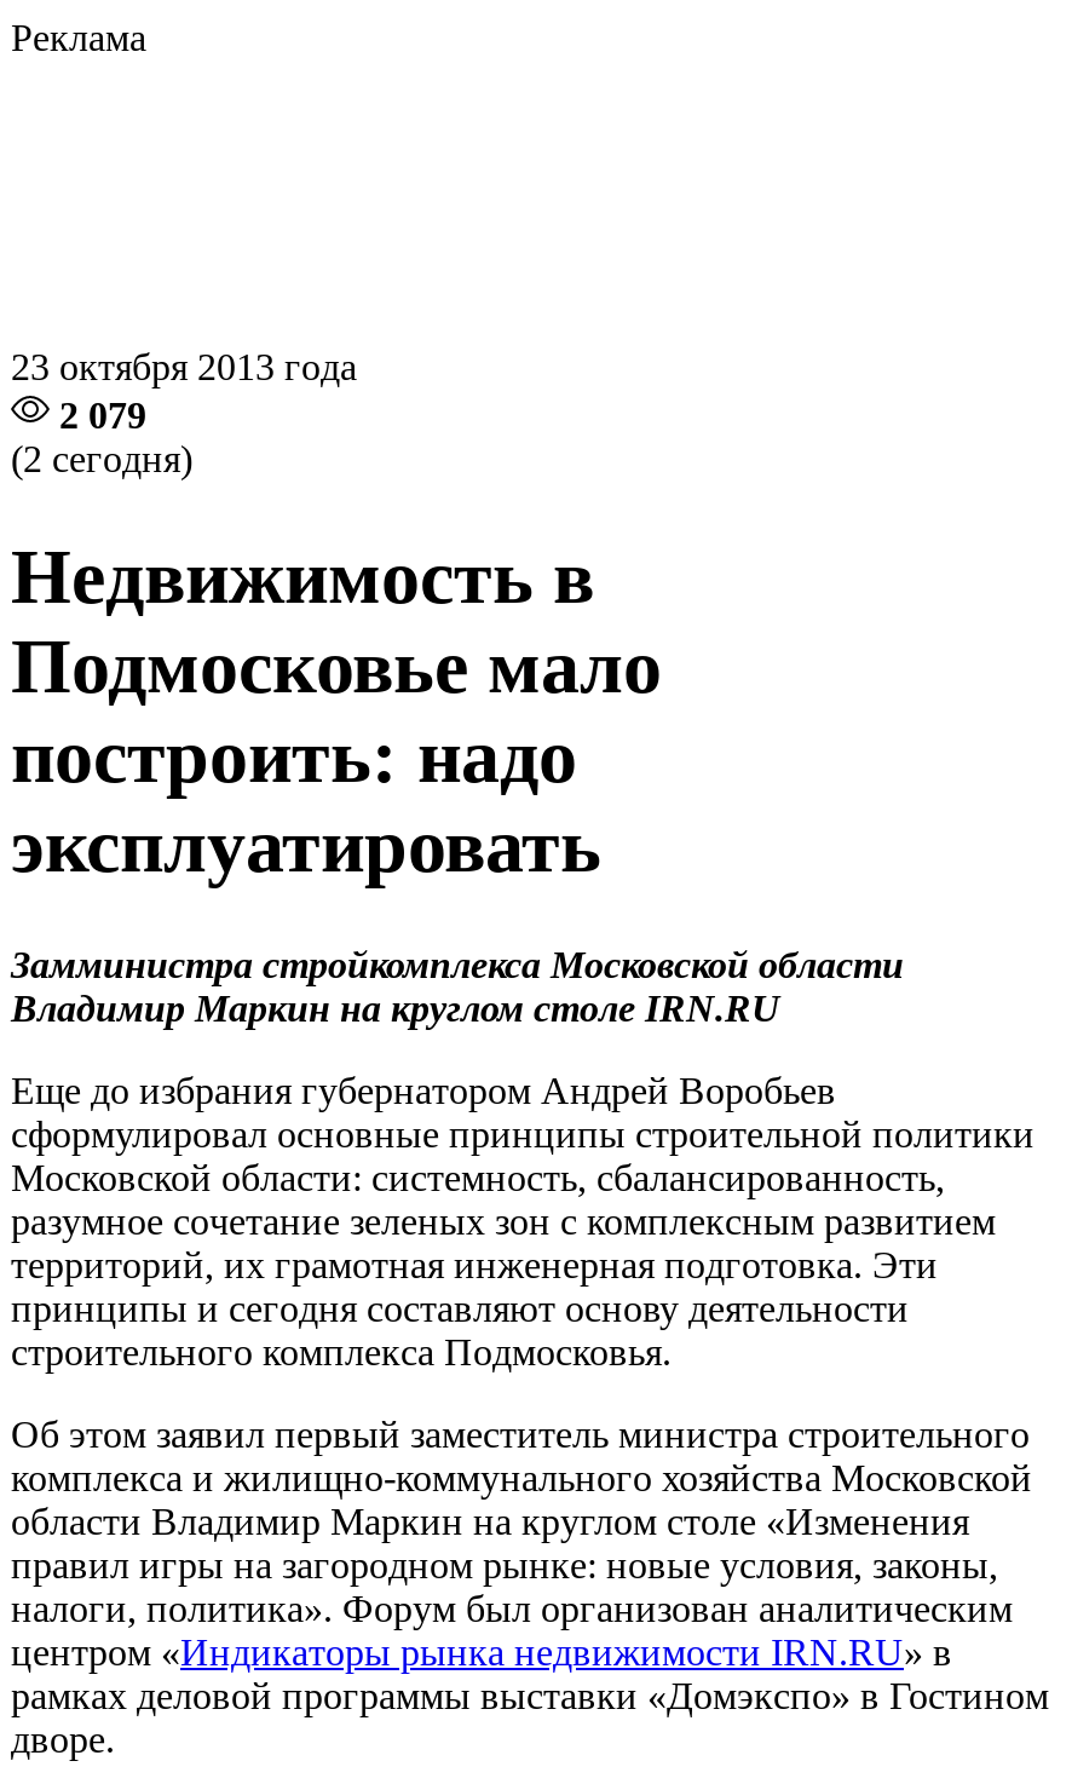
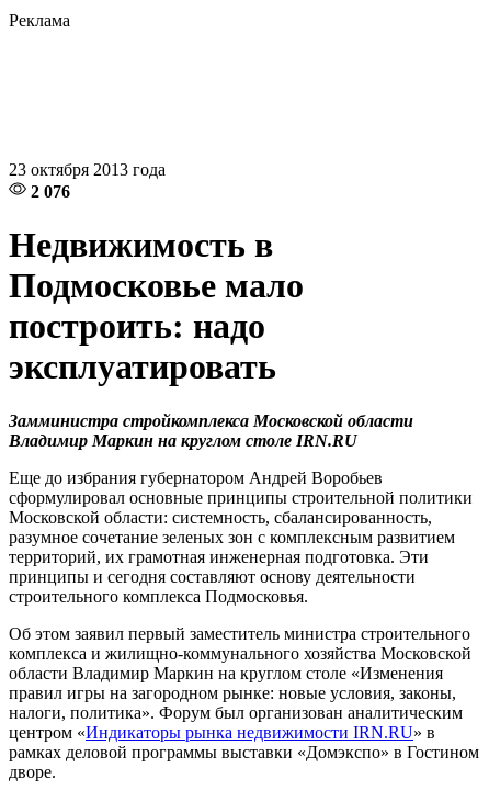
[11,395,192,479] 2 079 | (2 сегодня) -> [31,182,70,201] 2 076

